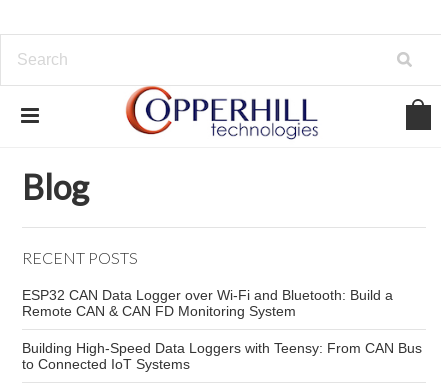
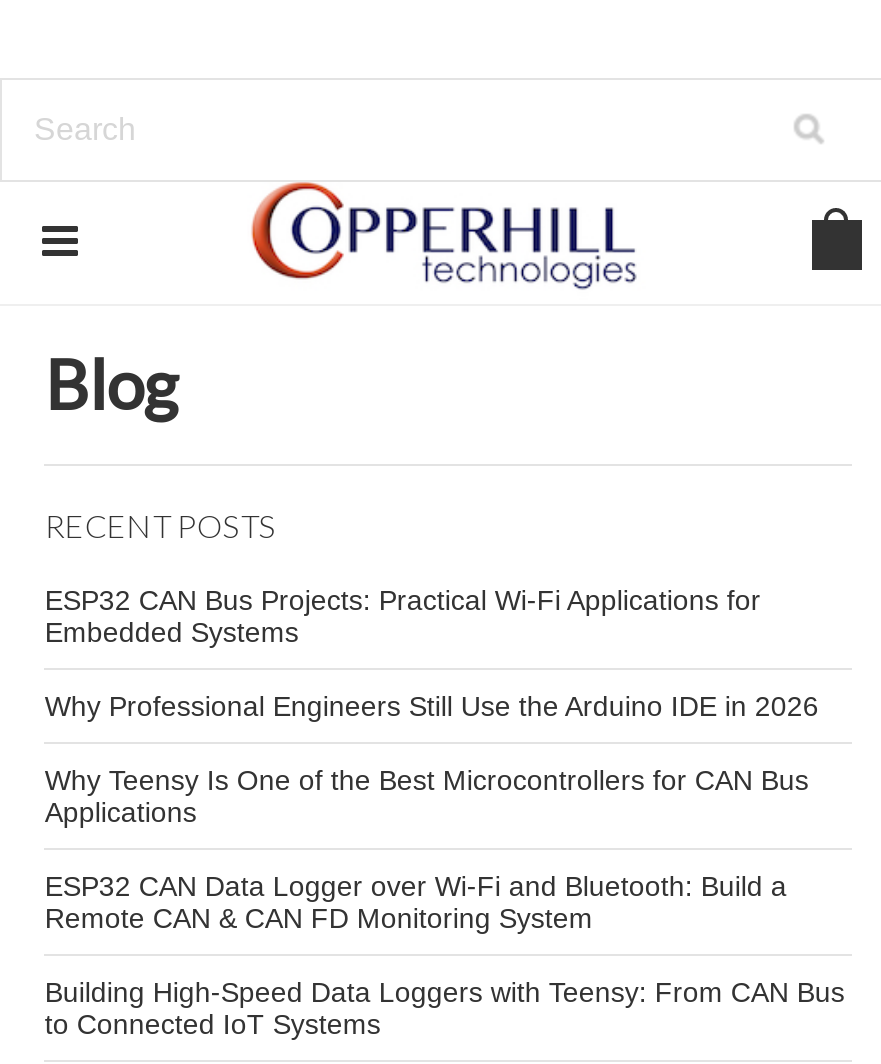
none -> [45,584,819,828] ESP32 CAN Bus Projects: Practical Wi-Fi Applications for | Embedded Systems | Why Professional Engineers Still Use the Arduino IDE in 2026 | Why Teensy Is One of the Best Microcontrollers for CAN Bus | Applications

